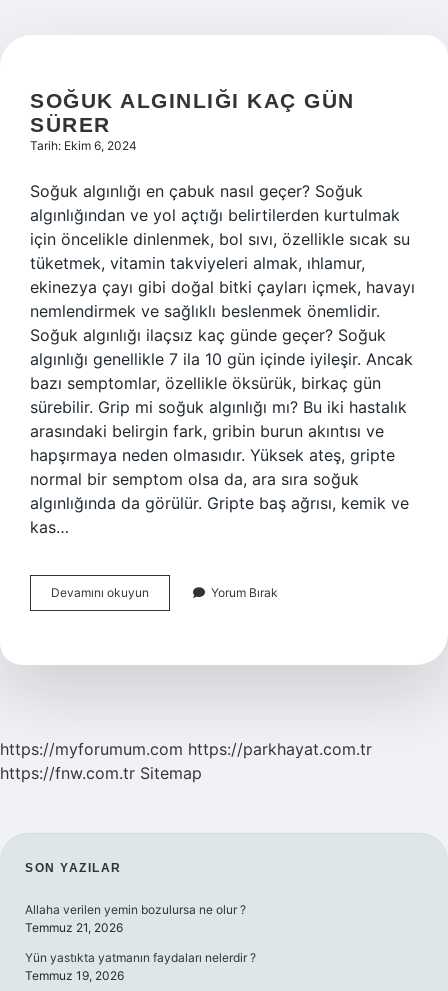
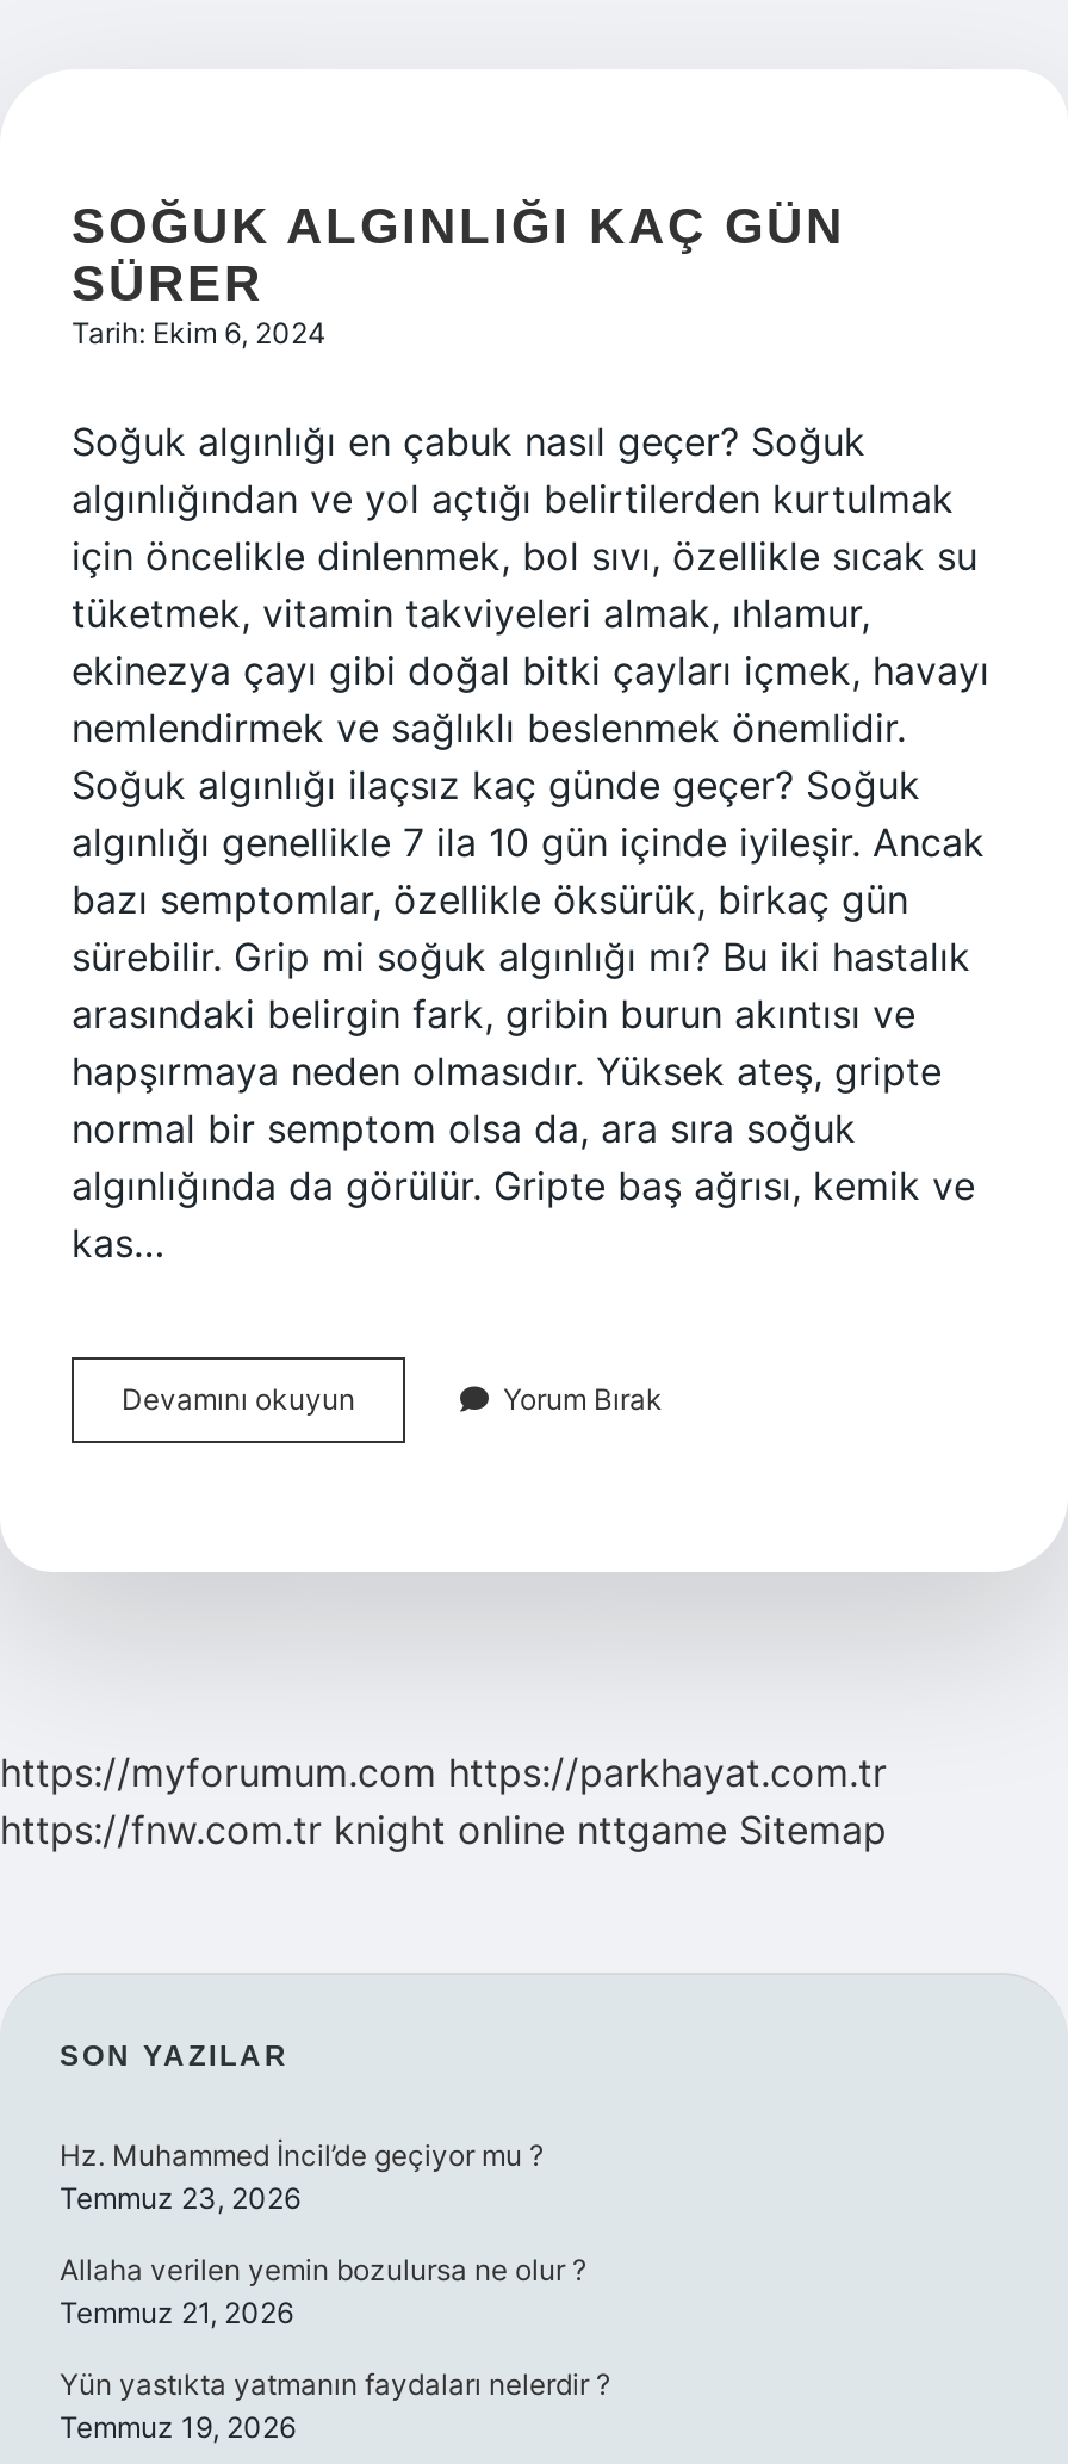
[0,763,202,783] https://fnw.com.tr Sitemap -> [0,1806,887,1853] https://fnw.com.tr knight online nttgame Sitemap
none -> [60,2137,544,2216] Hz. Muhammed İncil’de geçiyor mu ? | Temmuz 23, 2026

